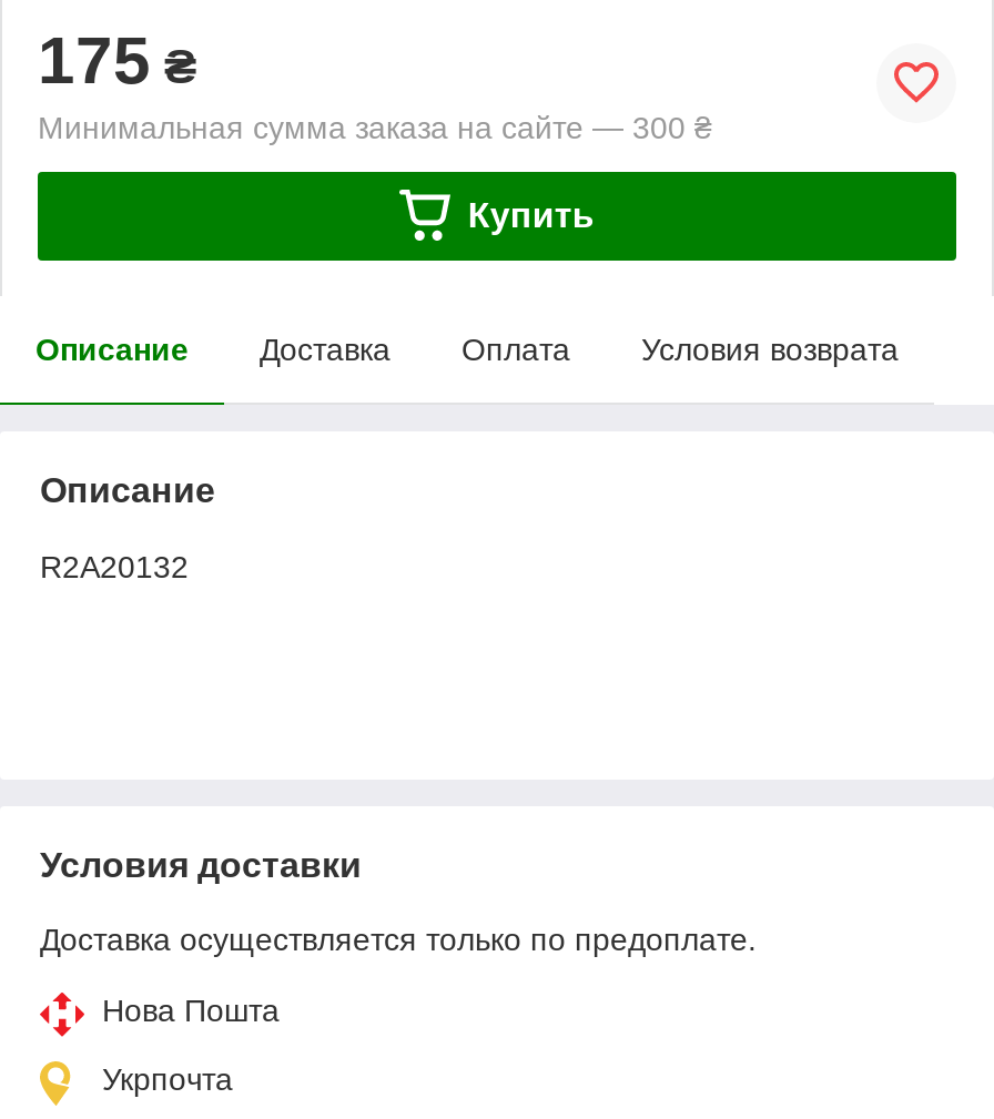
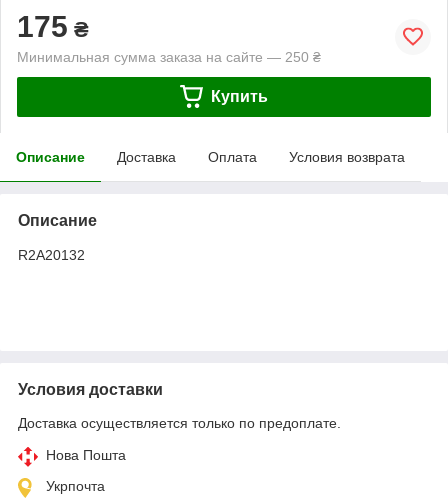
[38,109,712,145] Минимальная сумма заказа на сайте — 300 ₴ -> [17,49,321,65] Минимальная сумма заказа на сайте — 250 ₴

